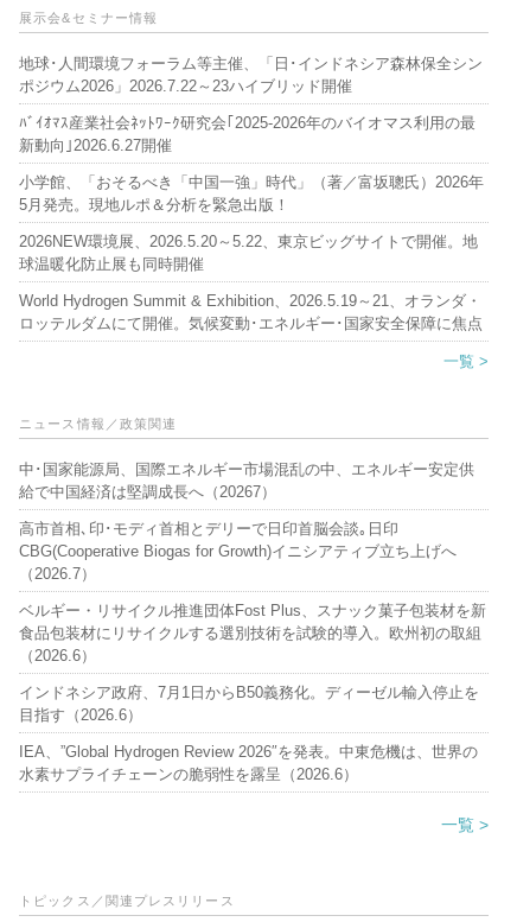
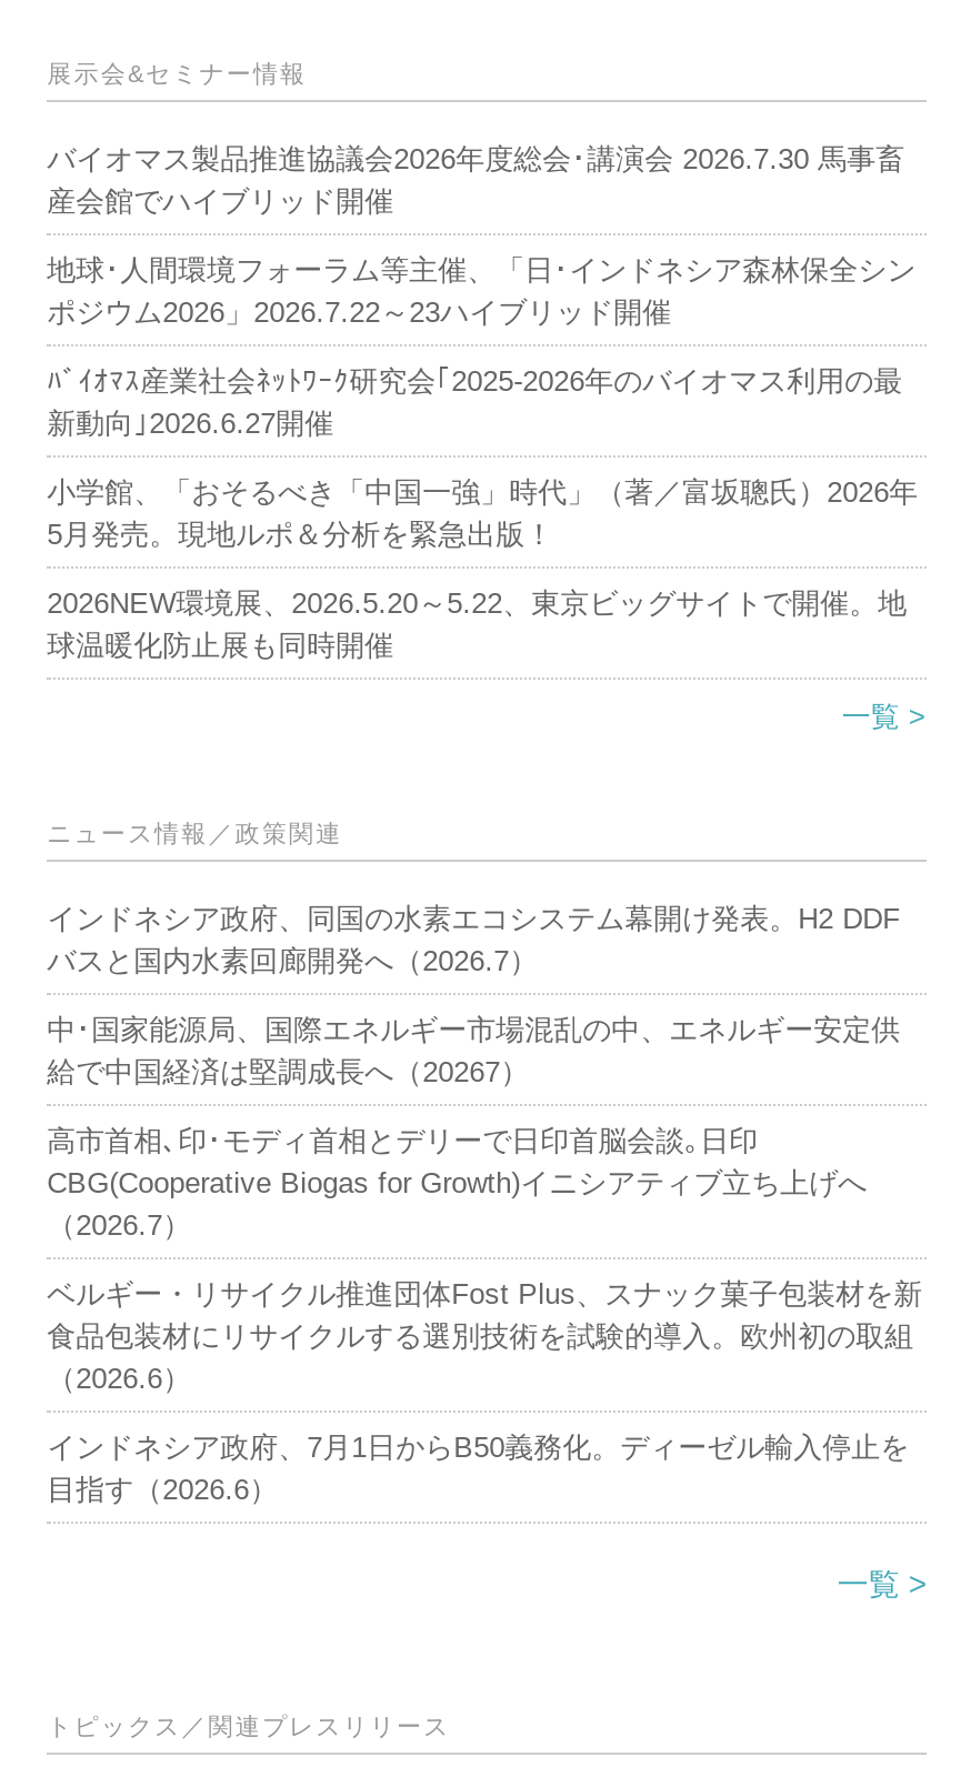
none -> [47,143,905,219] バイオマス製品推進協議会2026年度総会･講演会 2026.7.30 馬事畜 | 産会館でハイブリッド開催
moved [19,55,484,273] -> [47,254,918,663]: 地球･人間環境フォーラム等主催、「日･インドネシア森林保全シン | ポジウム2026」2026.7.22～23ハイブリッド開催 | 新動向｣2026.6.27開催 | 小学館、「おそるべき「中国一強」時代」（著／富坂聰氏）2026年 | 5月発売。現地ルポ＆分析を緊急出版！ | 2026NEW環境展、2026.5.20～5.22、東京ビッグサイトで開催。地 | 球温暖化防止展も同時開催
[19,292,483,333] World Hydrogen Summit & Exhibition、2026.5.19～21、オランダ・ | ロッテルダムにて開催。気候変動･エネルギー･国家安全保障に焦点 -> none
none -> [47,903,900,978] インドネシア政府、同国の水素エコシステム幕開け発表。H2 DDF | バスと国内水素回廊開発へ（2026.7）
moved [19,461,486,724] -> [47,1014,923,1507]: 中･国家能源局、国際エネルギー市場混乱の中、エネルギー安定供 | 給で中国経済は堅調成長へ（20267） | 高市首相､印･モディ首相とデリーで日印首脳会談｡日印 | ... | インドネシア政府、7月1日からB50義務化。ディーゼル輸入停止を | 目指す（2026.6）
[19,743,478,784] IEA、”Global Hydrogen Review 2026″を発表。中東危機は、世界の | 水素サプライチェーンの脆弱性を露呈（2026.6） -> none

